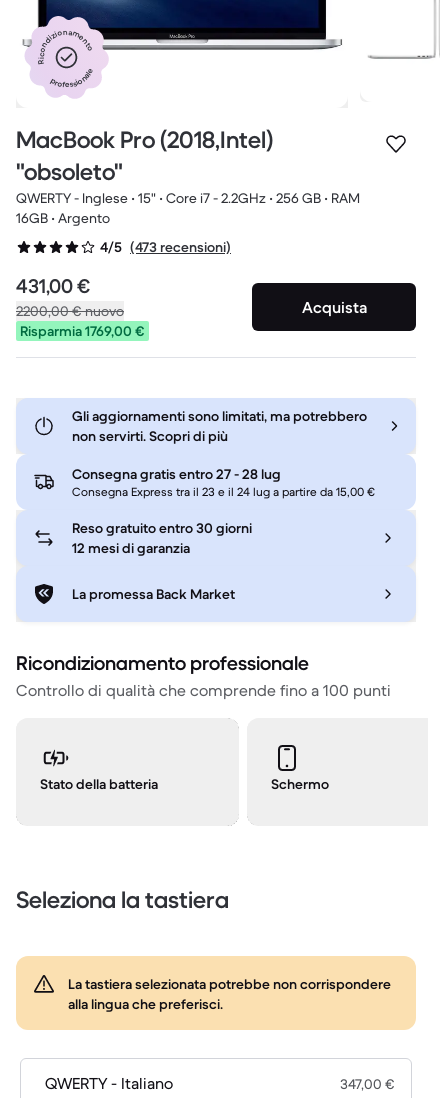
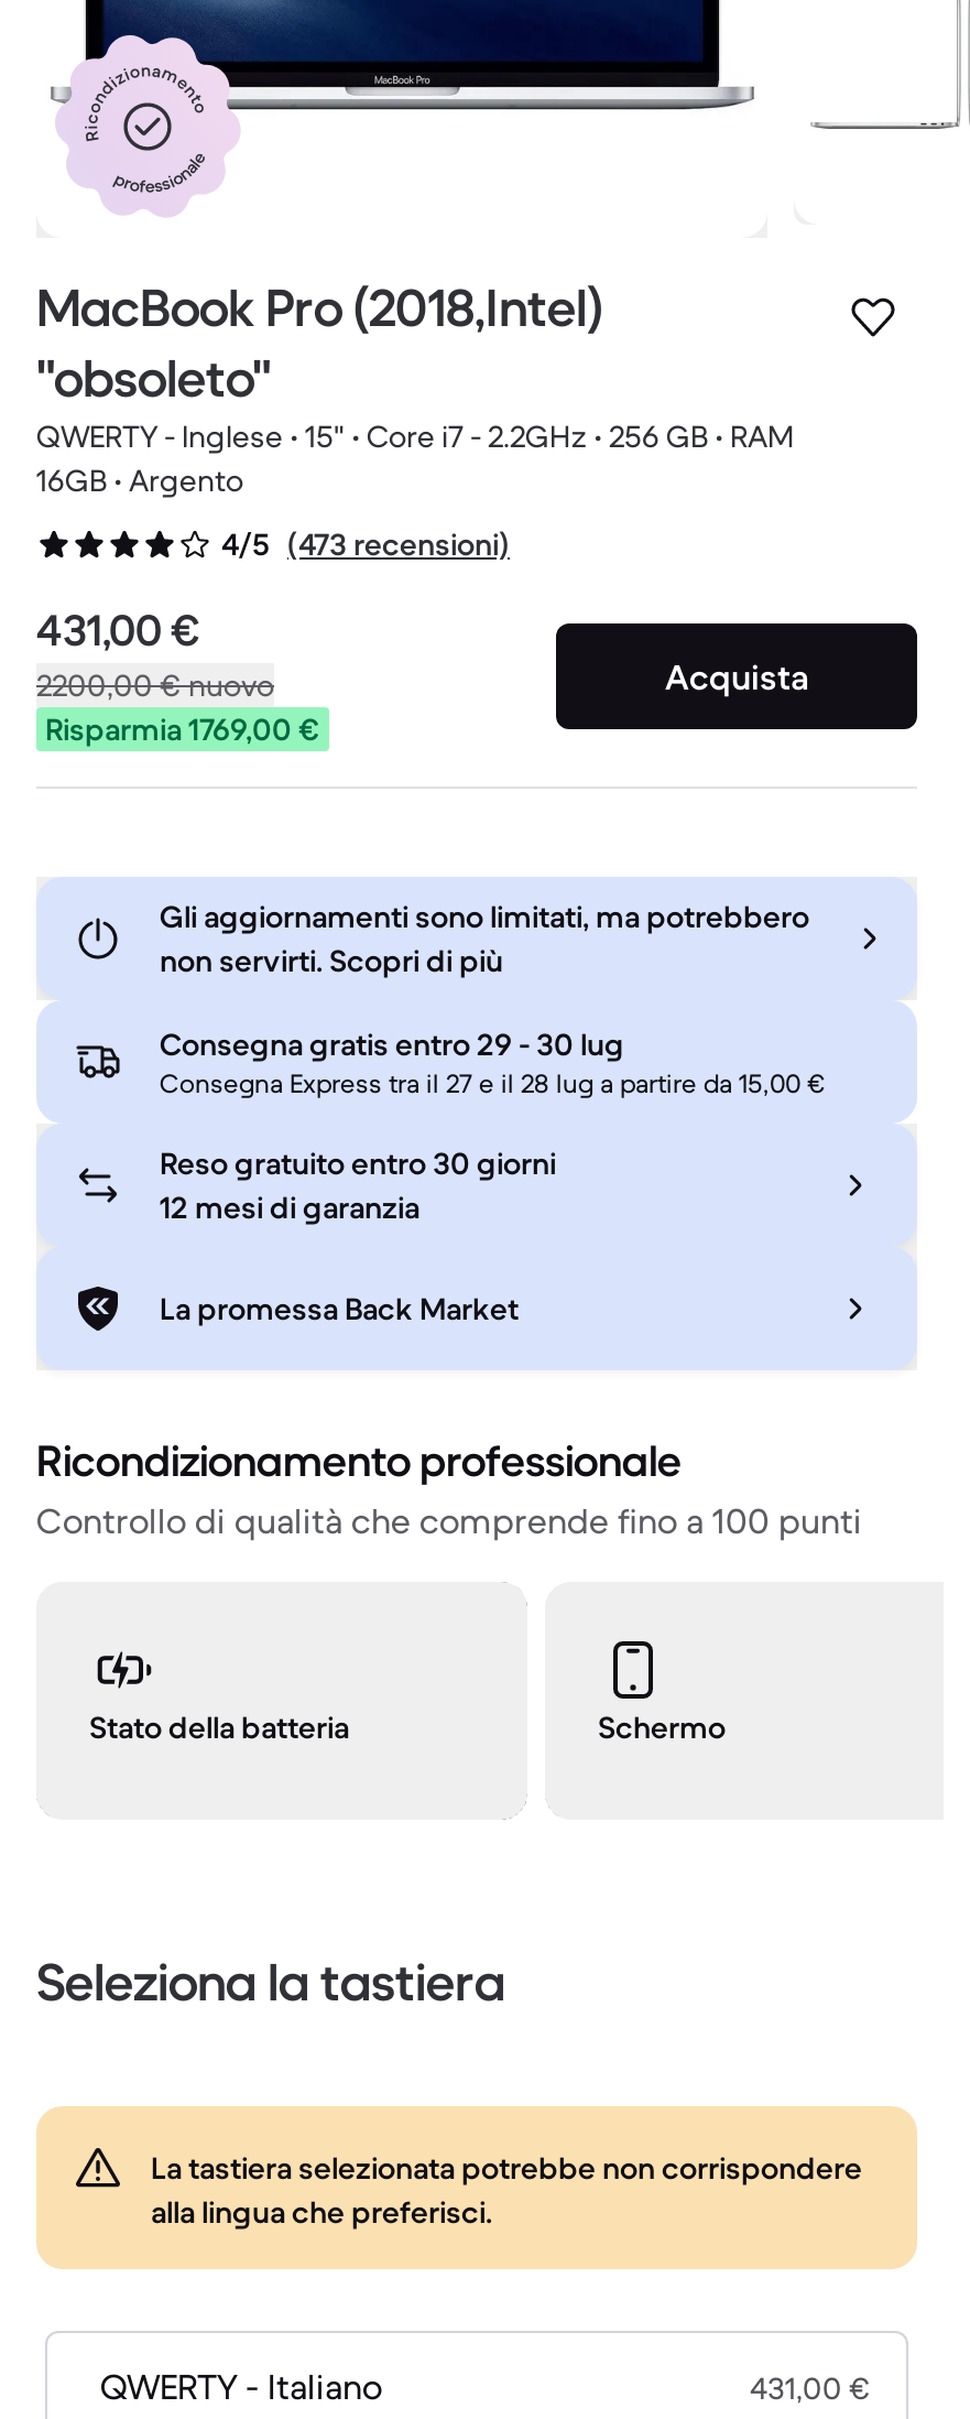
[72,465,281,483] Consegna gratis entro 27 - 28 lug -> [160,1025,624,1065] Consegna gratis entro 29 - 30 lug
[72,484,375,499] Consegna Express tra il 23 e il 24 lug a partire da 15,00 € -> [160,1067,825,1100] Consegna Express tra il 27 e il 28 lug a partire da 15,00 €
[340,1075,395,1093] 347,00 € -> [750,2369,871,2409] 431,00 €

